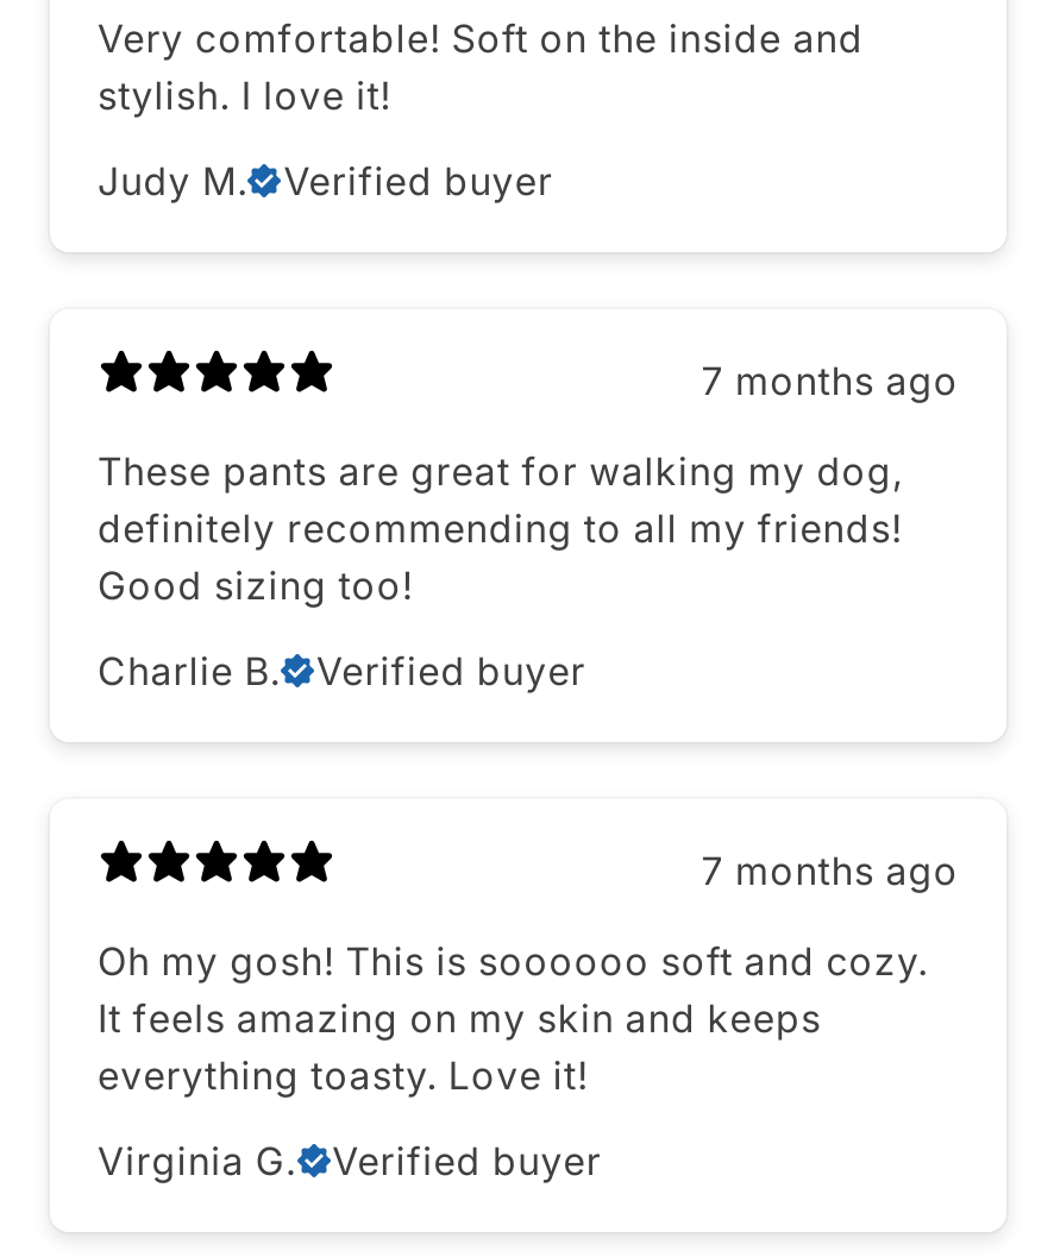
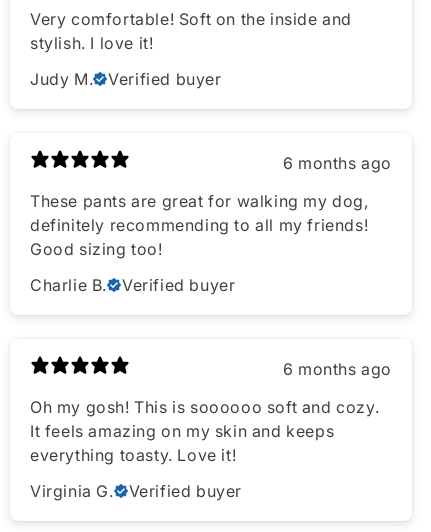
[701,357,959,405] 7 months ago -> [283,153,392,173] 6 months ago
[701,847,959,895] 7 months ago -> [283,359,392,379] 6 months ago

